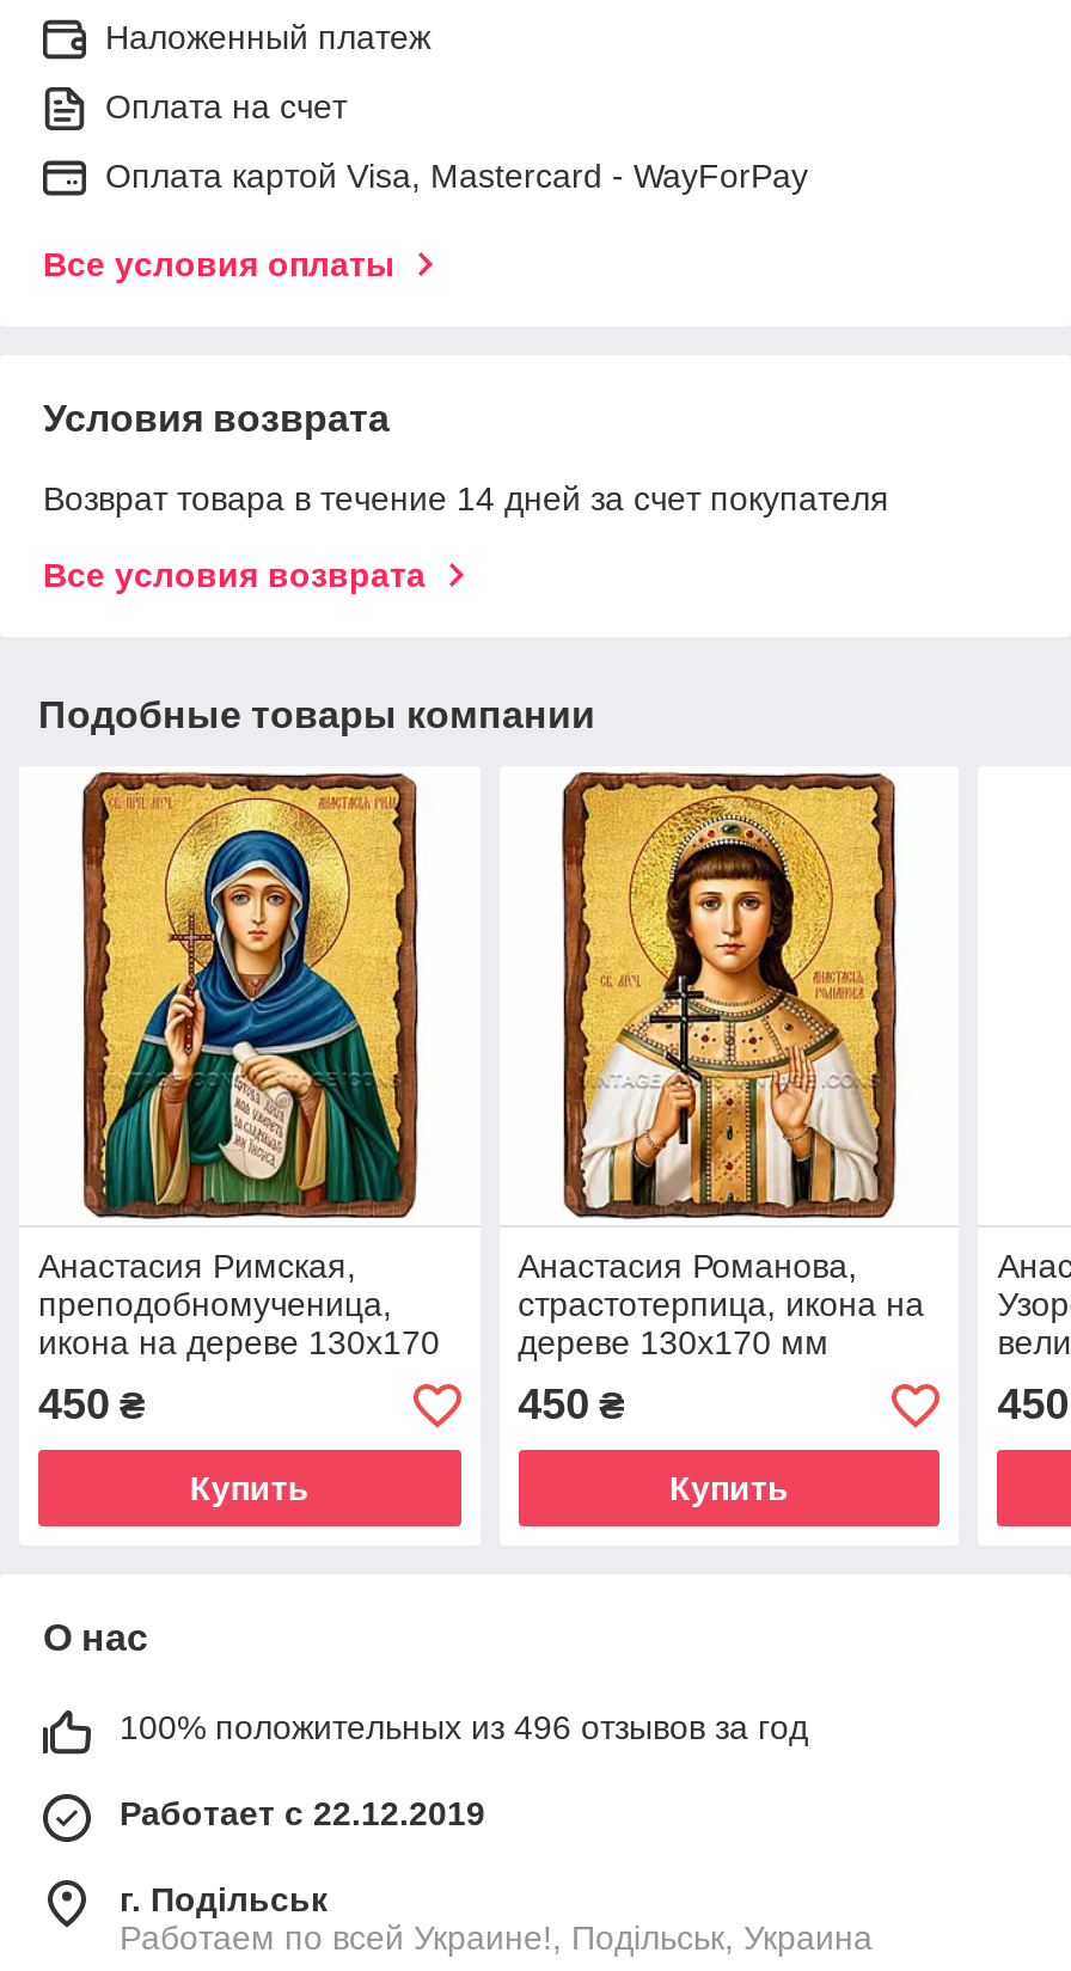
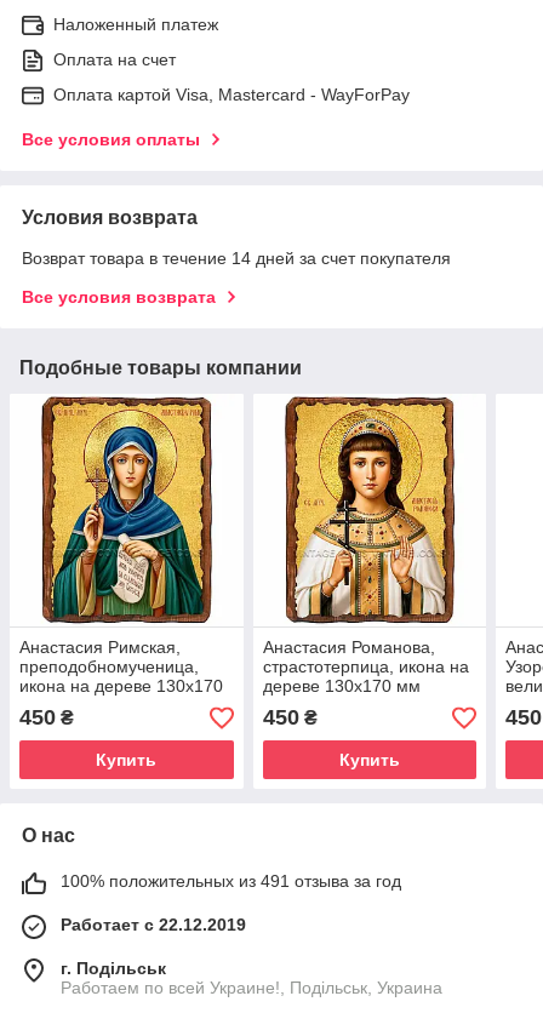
[120,1709,808,1747] 100% положительных из 496 отзывов за год -> [61,871,401,891] 100% положительных из 491 отзыва за год

